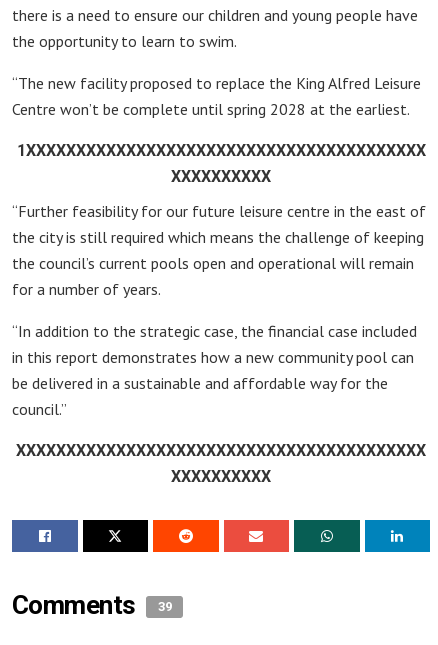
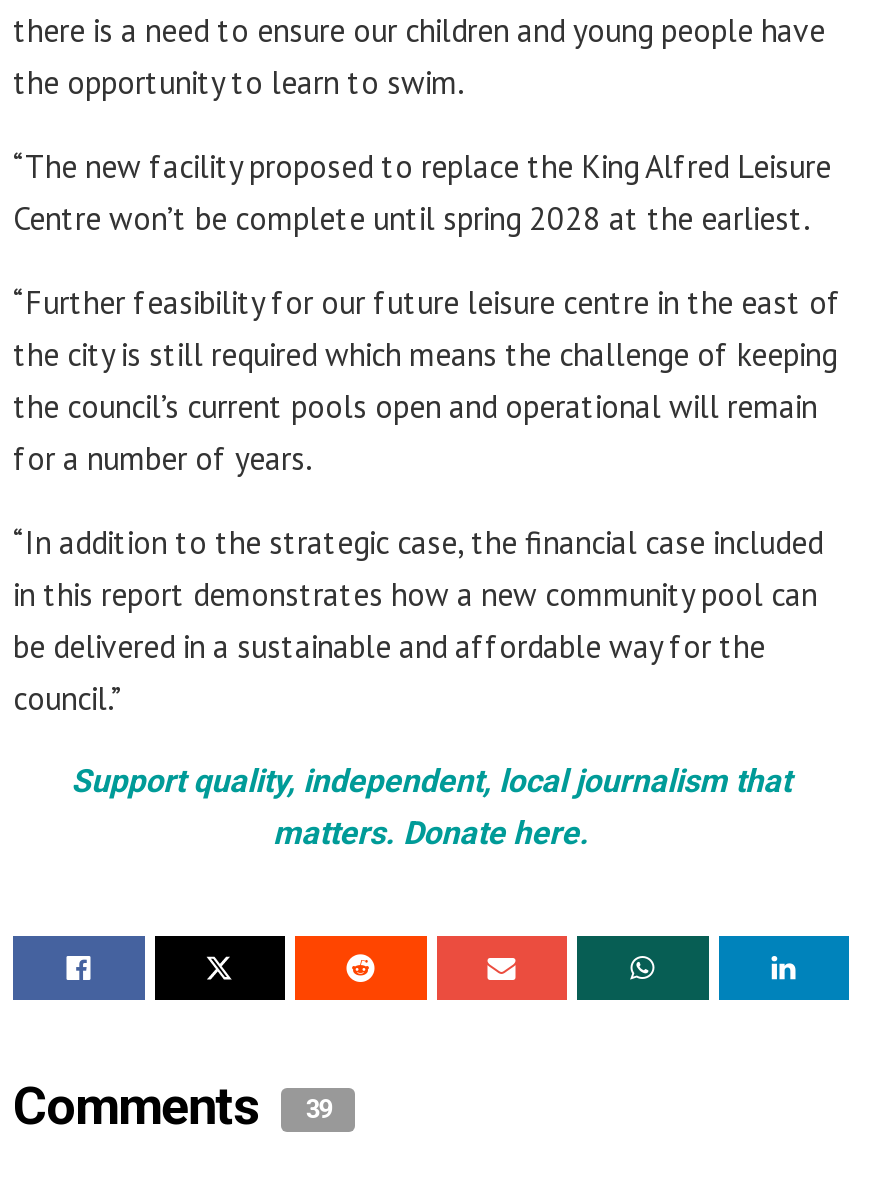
[16,140,425,185] 1XXXXXXXXXXXXXXXXXXXXXXXXXXXXXXXXXXXXXXXX | XXXXXXXXXX -> none
[16,440,426,485] XXXXXXXXXXXXXXXXXXXXXXXXXXXXXXXXXXXXXXXXX | XXXXXXXXXX -> [71,761,791,851] Support quality, independent, local journalism that | matters. Donate here.

